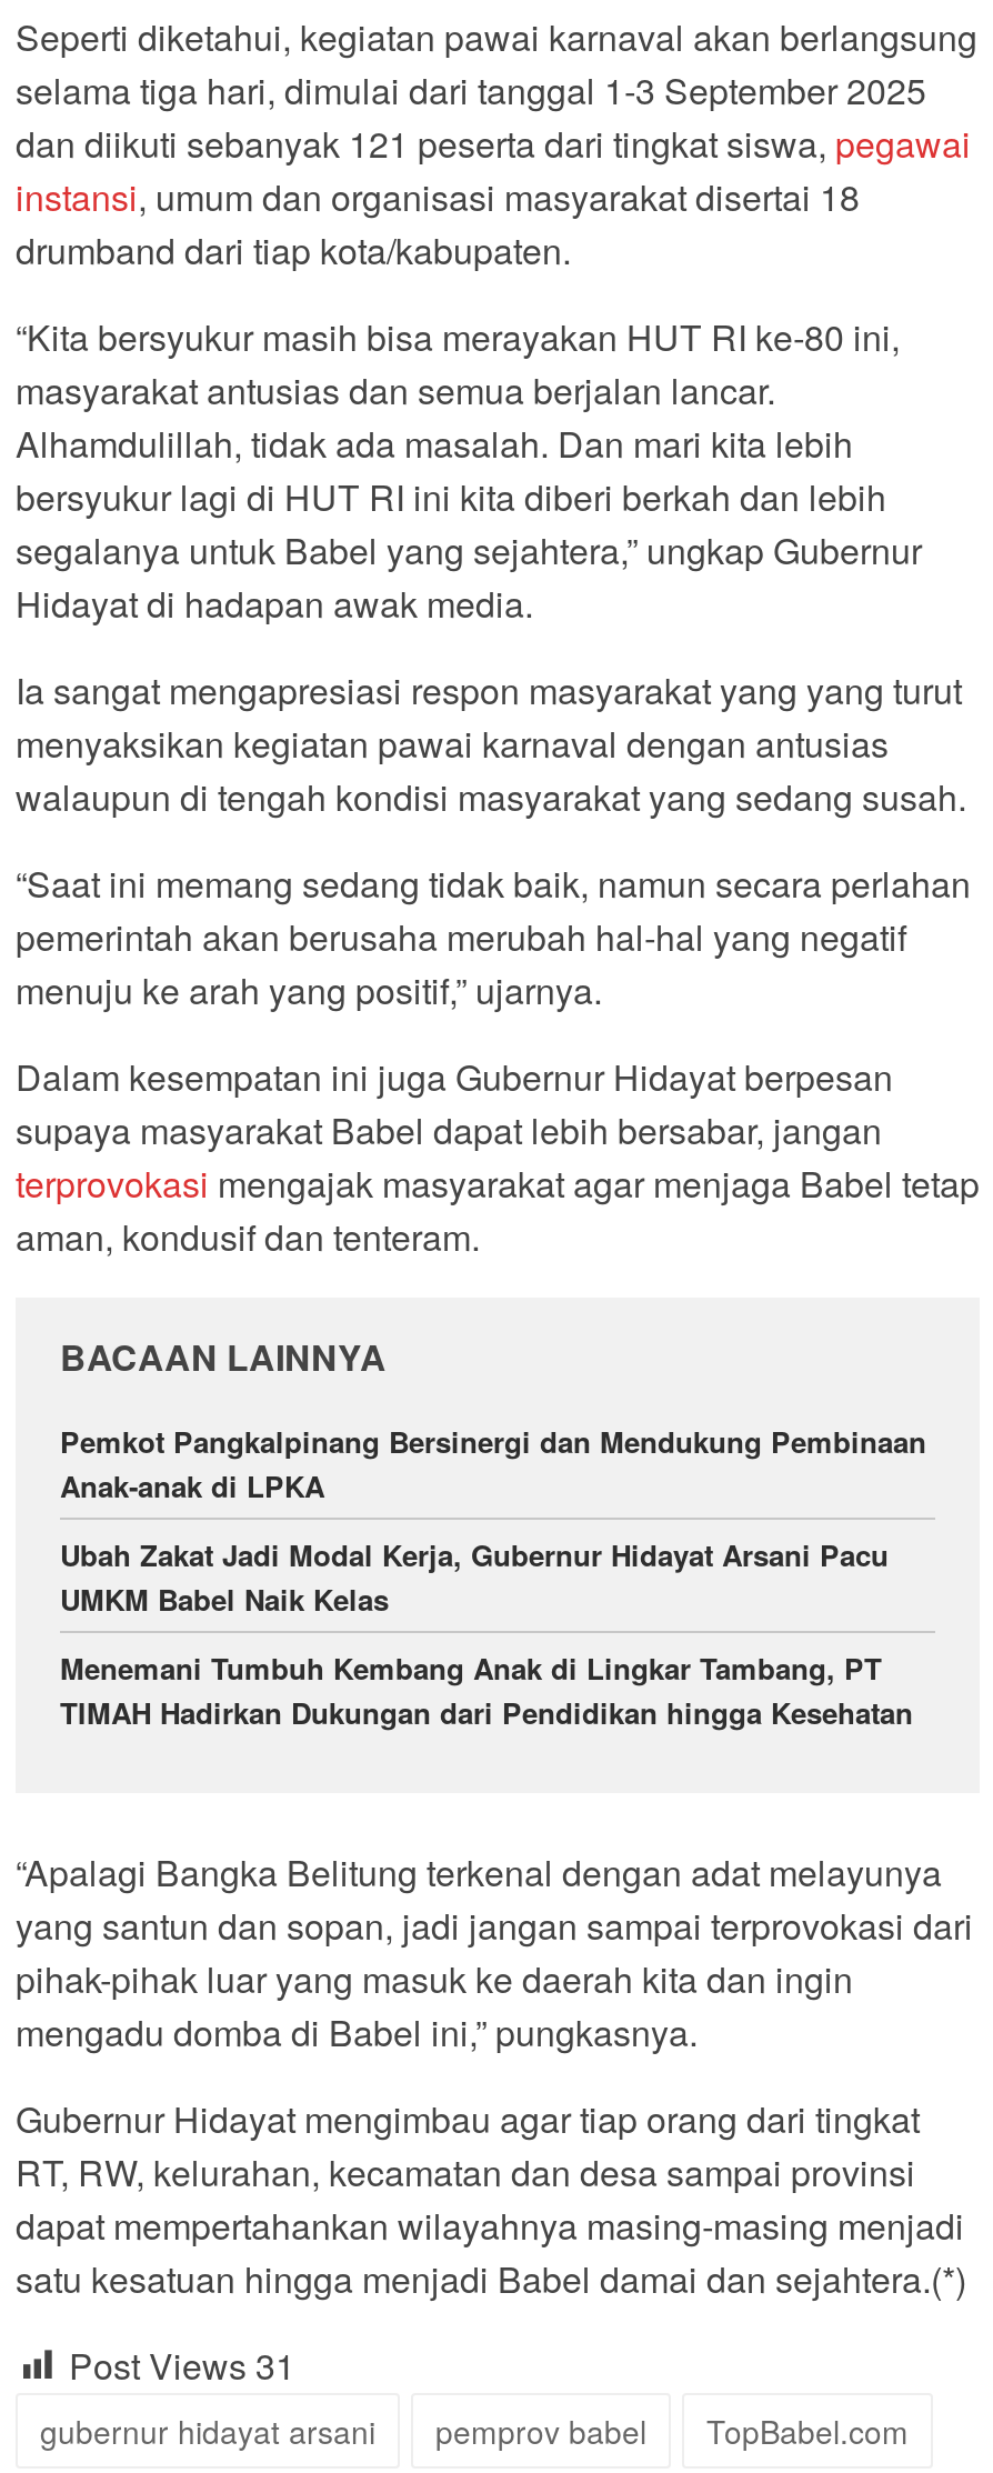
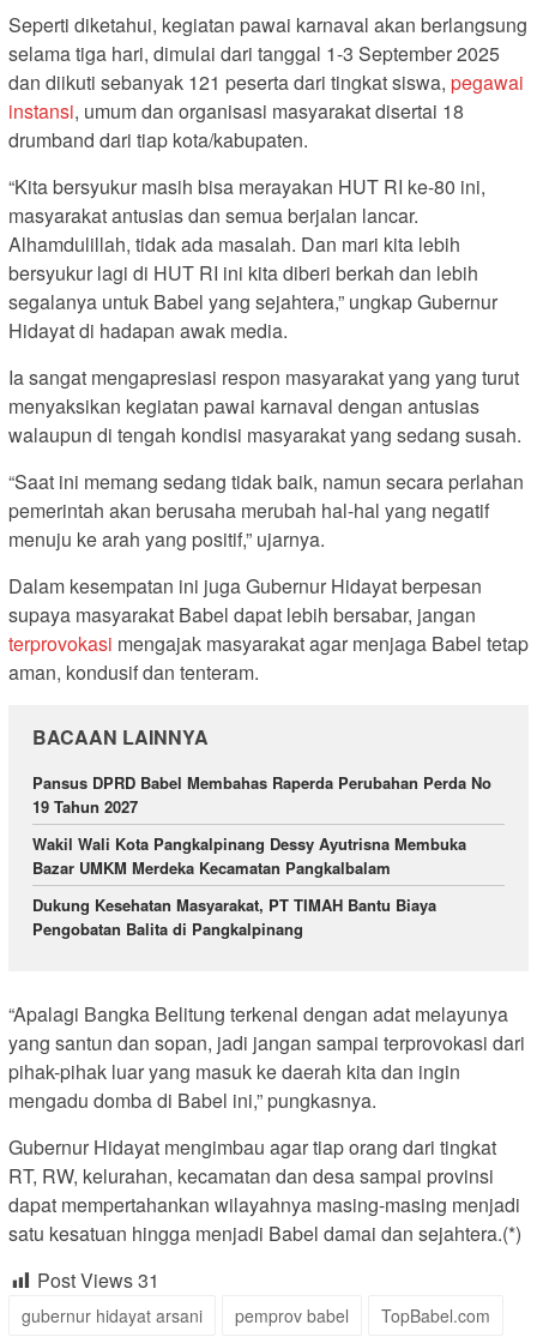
[60,1420,926,1507] Pemkot Pangkalpinang Bersinergi dan Mendukung Pembinaan | Anak-anak di LPKA -> [32,771,491,817] Pansus DPRD Babel Membahas Raperda Perubahan Perda No | 19 Tahun 2027
[60,1534,889,1620] Ubah Zakat Jadi Modal Kerja, Gubernur Hidayat Arsani Pacu | UMKM Babel Naik Kelas -> [32,832,466,879] Wakil Wali Kota Pangkalpinang Dessy Ayutrisna Membuka | Bazar UMKM Merdeka Kecamatan Pangkalbalam
[60,1647,913,1734] Menemani Tumbuh Kembang Anak di Lingkar Tambang, PT | TIMAH Hadirkan Dukungan dari Pendidikan hingga Kesehatan -> [32,893,436,940] Dukung Kesehatan Masyarakat, PT TIMAH Bantu Biaya | Pengobatan Balita di Pangkalpinang

